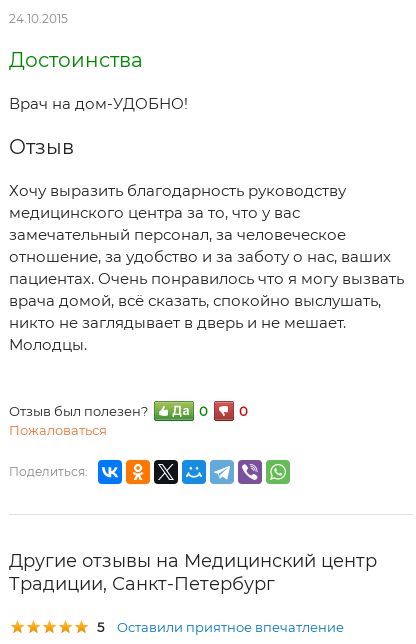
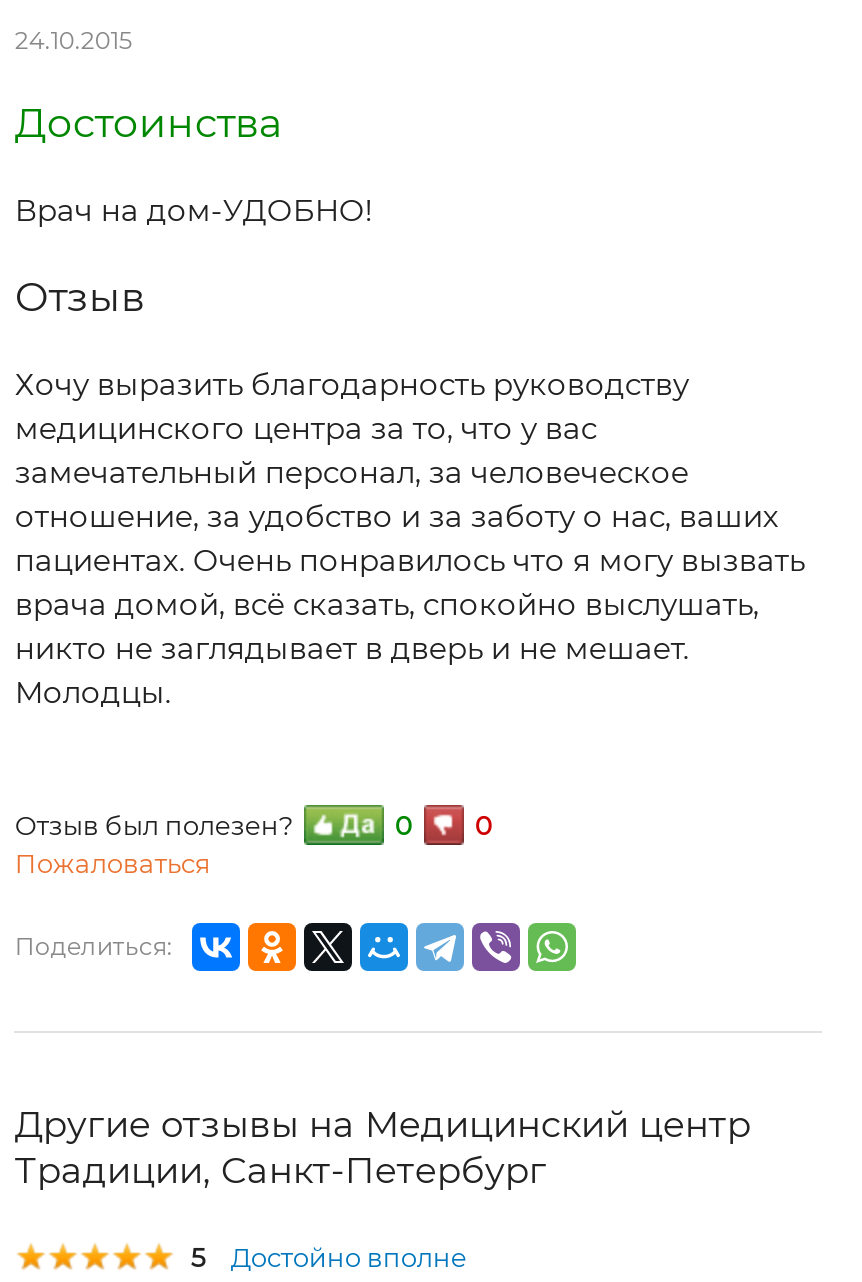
[117,619,344,635] Оставили приятное впечатление -> [231,1241,467,1273] Достойно вполне

